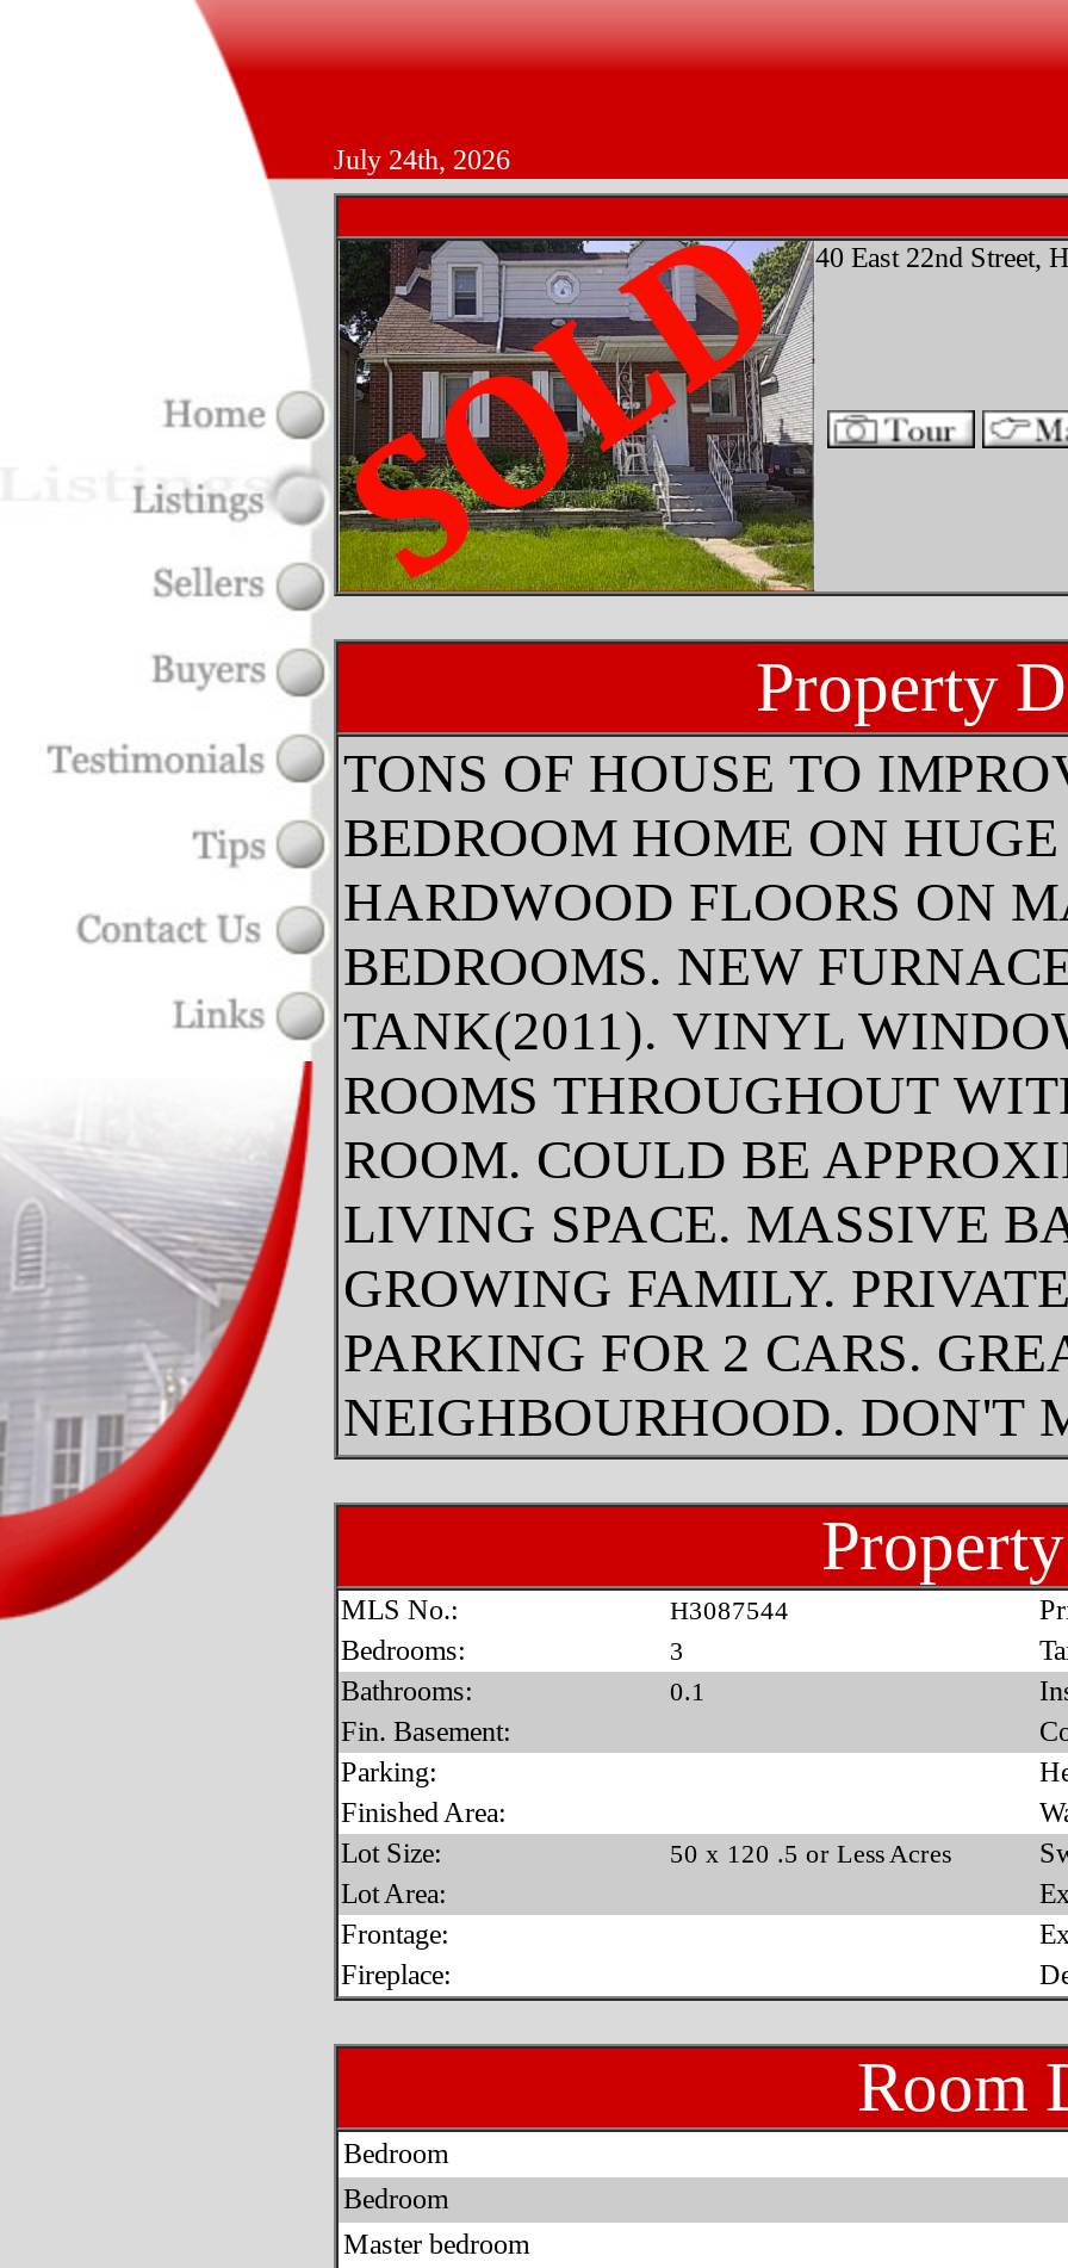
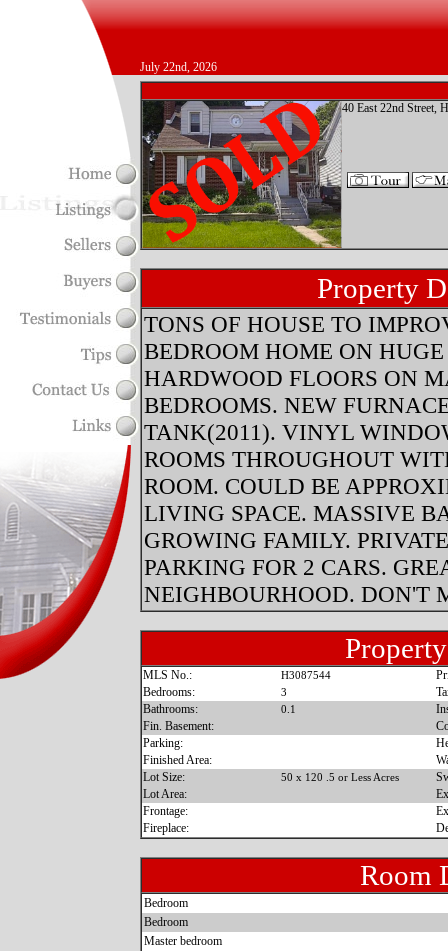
[334,143,510,176] July 24th, 2026 -> [140,60,217,74] July 22nd, 2026

